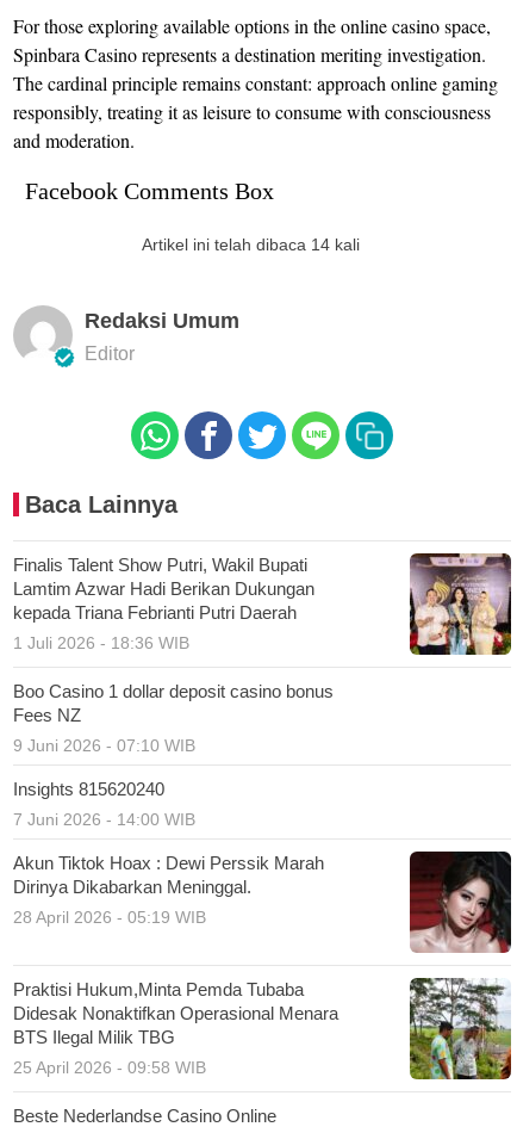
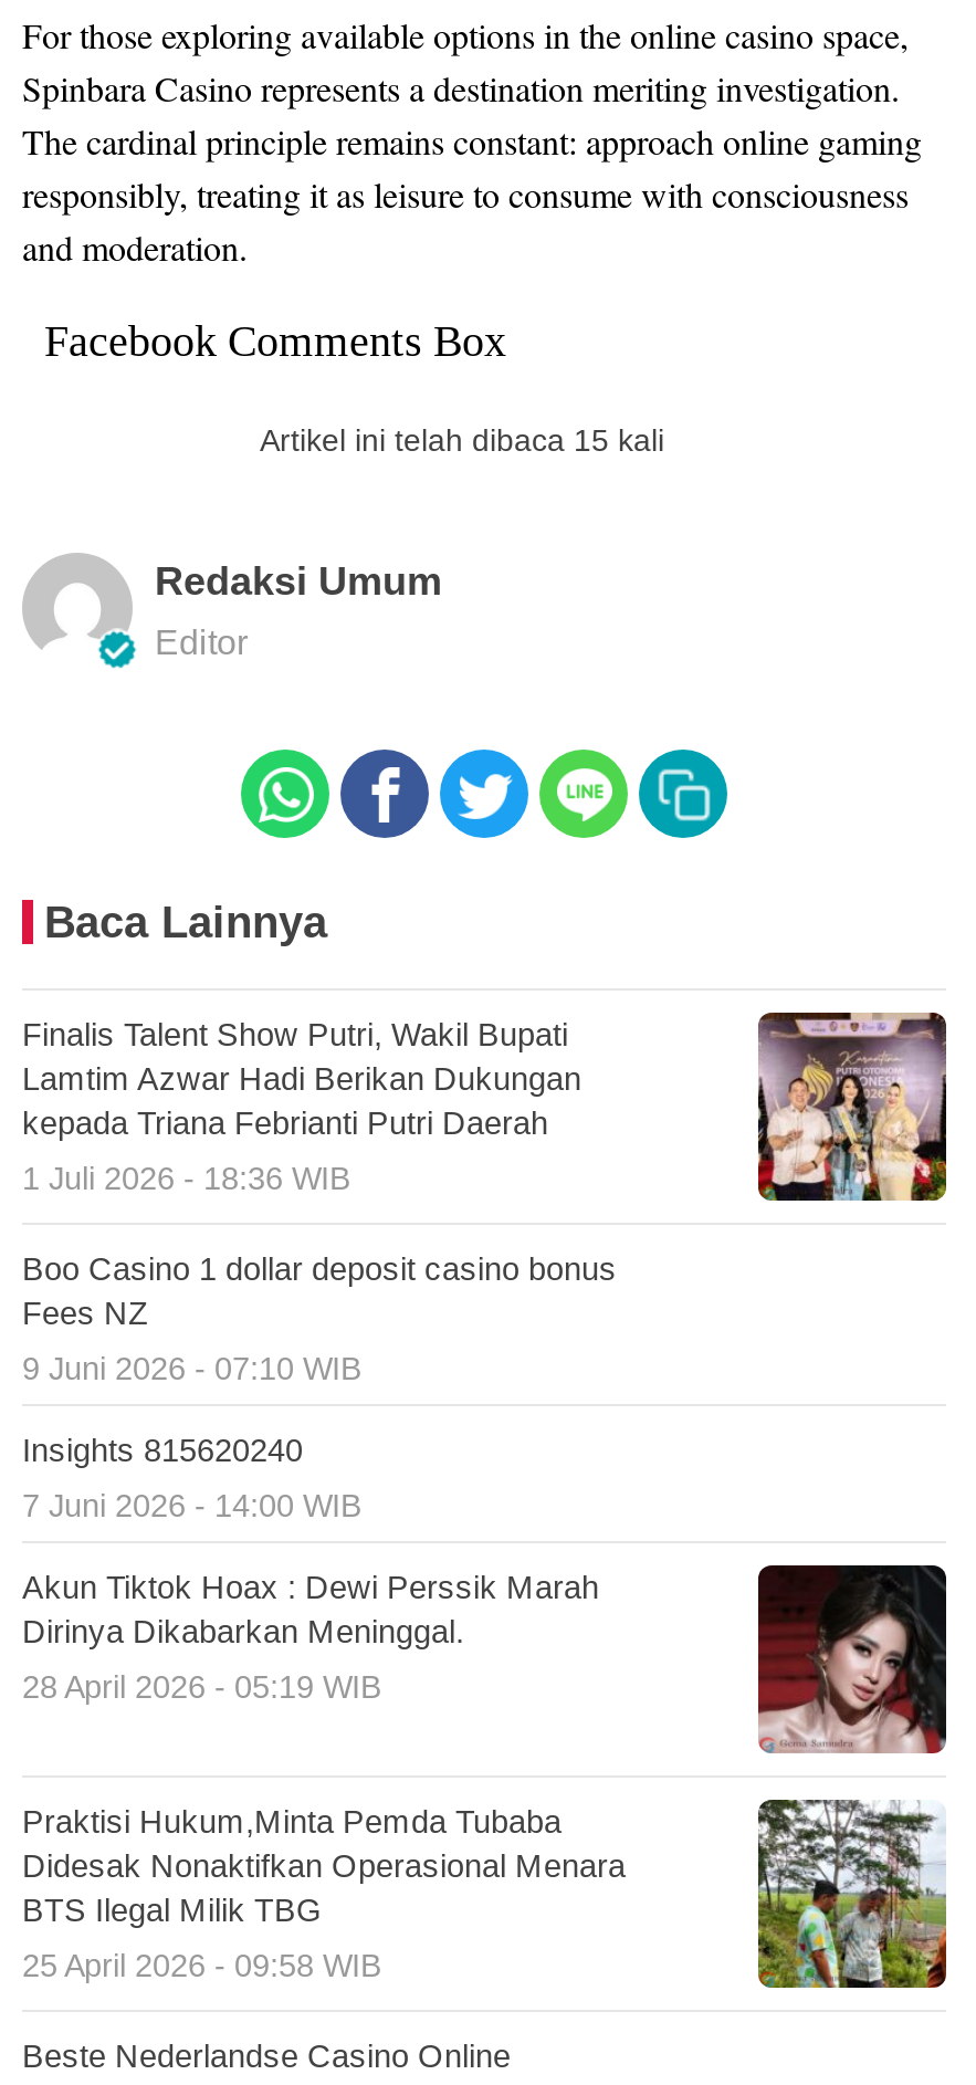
[141,236,359,255] Artikel ini telah dibaca 14 kali -> [260,421,664,457] Artikel ini telah dibaca 15 kali

